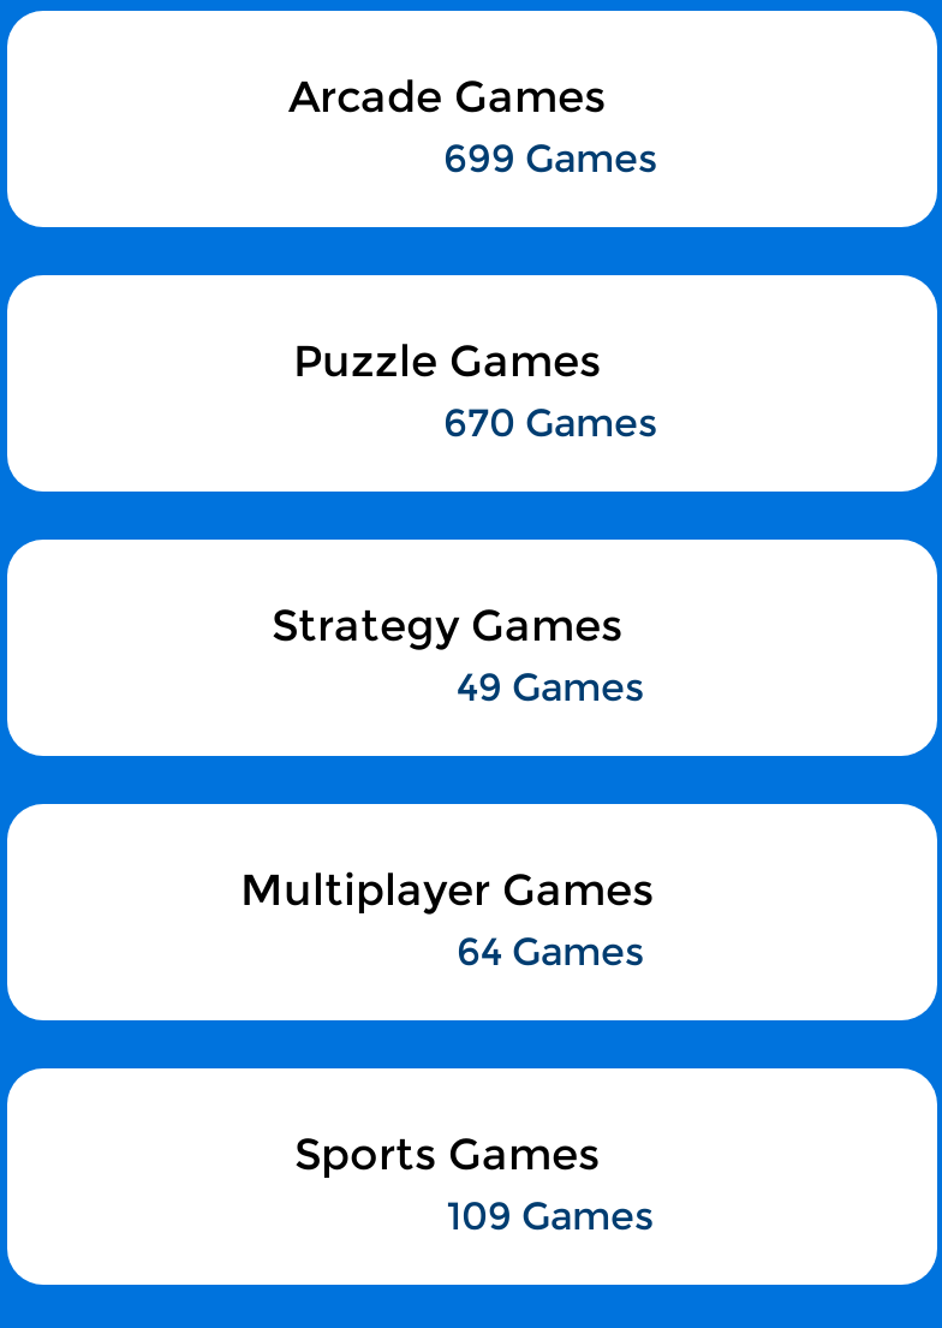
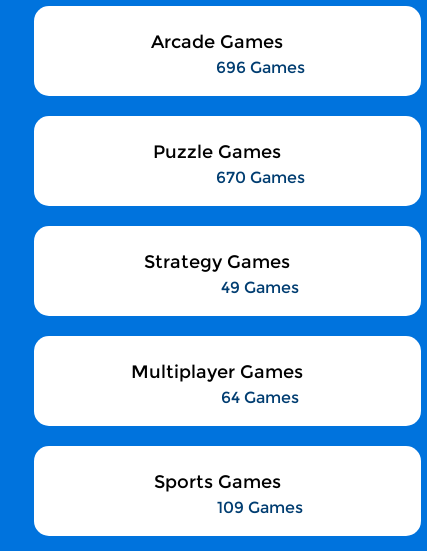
[443,136,657,181] 699 Games -> [215,58,304,77] 696 Games

